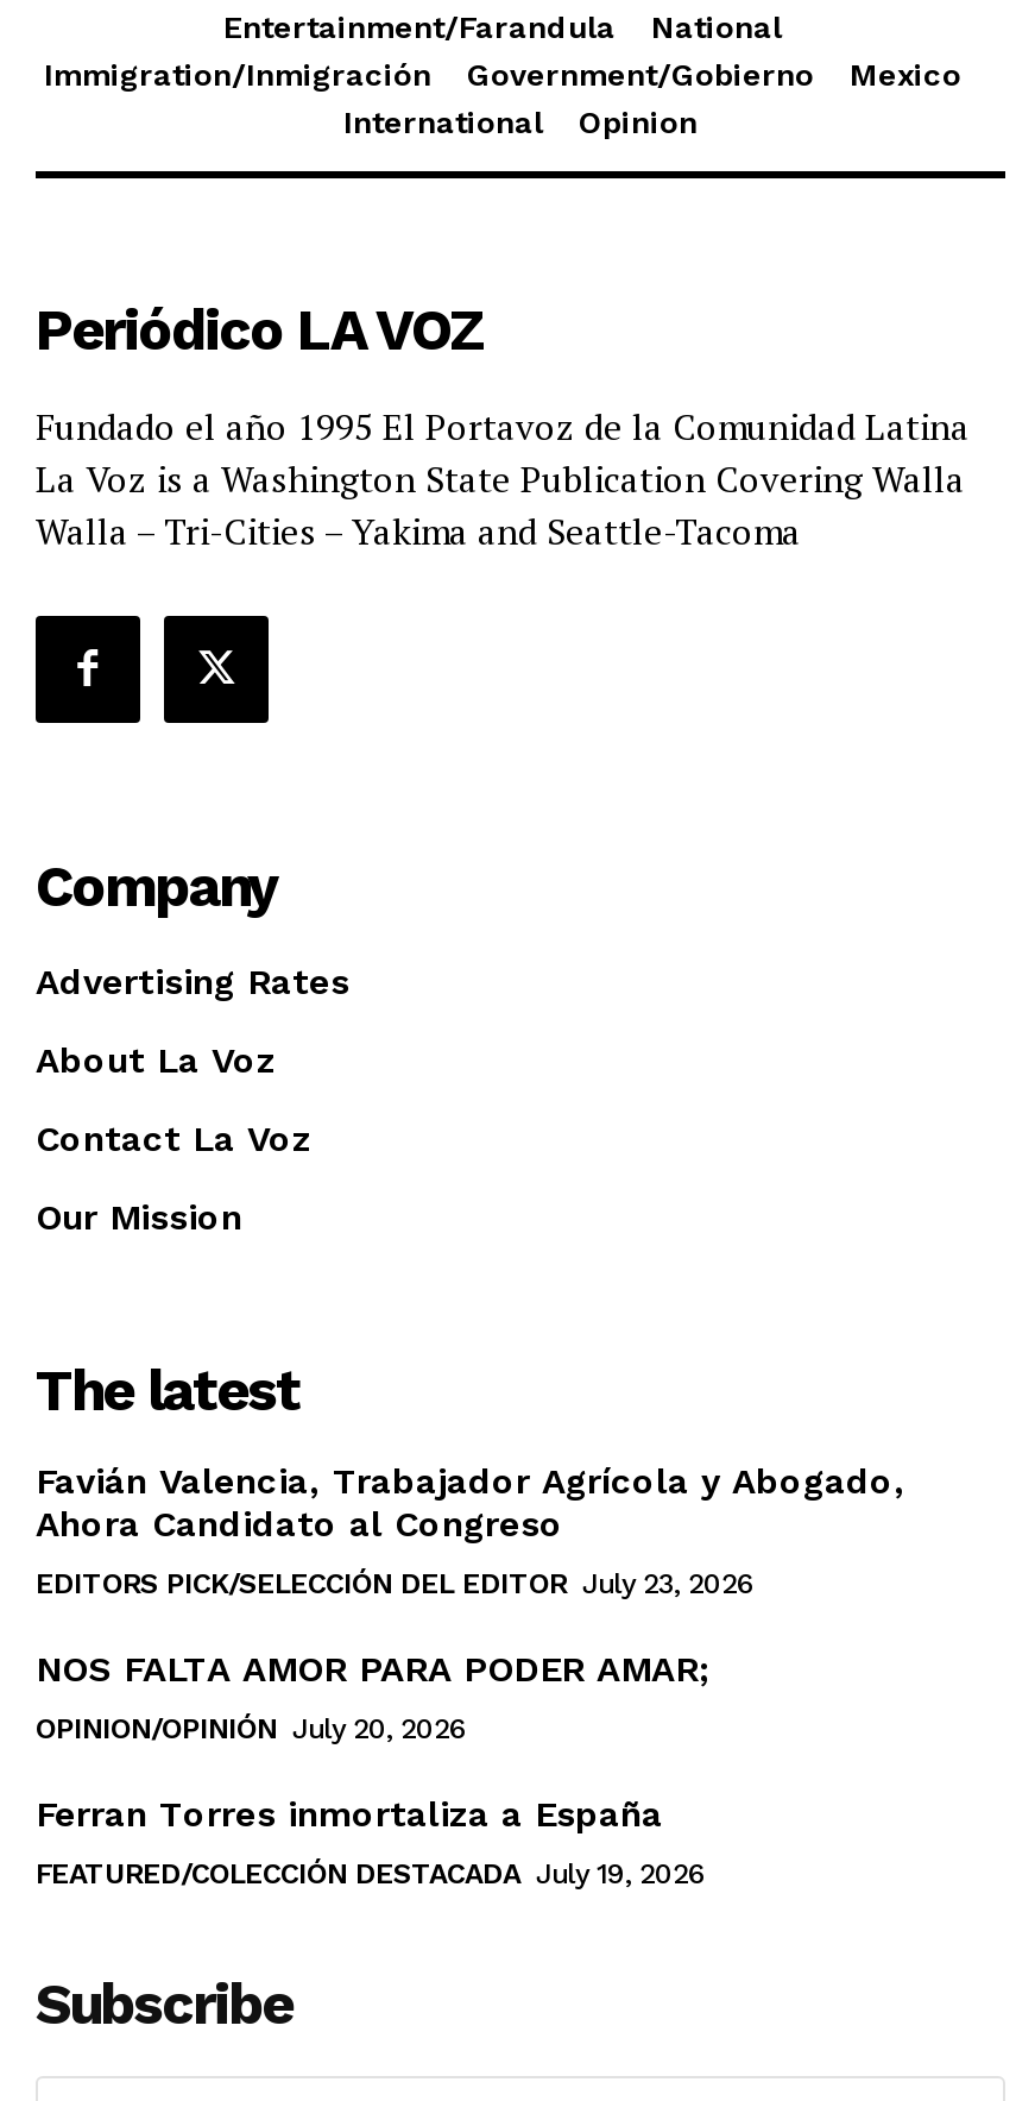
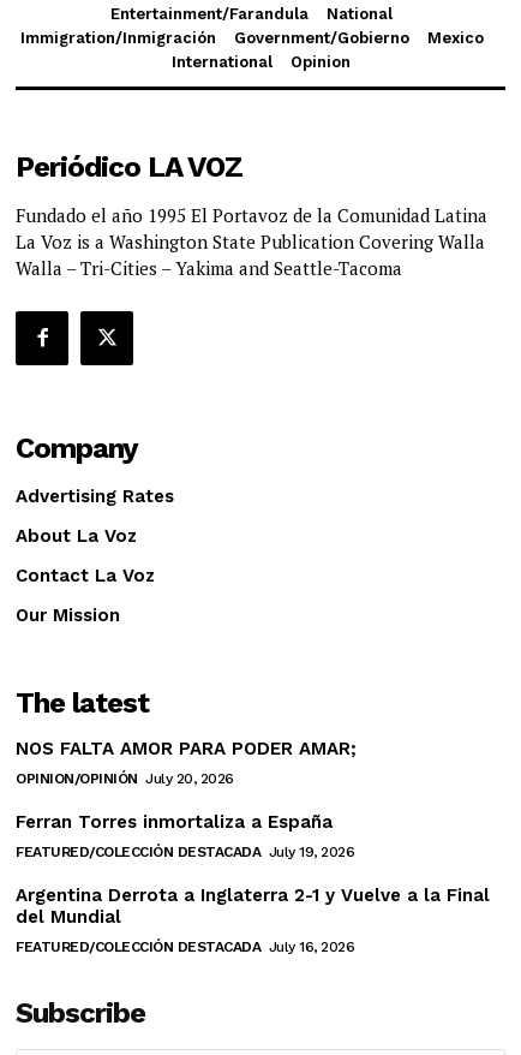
[36,1459,905,1599] Favián Valencia, Trabajador Agrícola y Abogado, | Ahora Candidato al Congreso | EDITORS PICK/SELECCIÓN DEL EDITOR July 23, 2026 -> none
moved [36,1647,711,1889] -> [16,737,357,860]: NOS FALTA AMOR PARA PODER AMAR; | OPINION/OPINIÓN July 20, 2026 | Ferran Torres inmortaliza a España | FEATURED/COLECCIÓN DESTACADA July 19, 2026
none -> [16,884,490,955] Argentina Derrota a Inglaterra 2-1 y Vuelve a la Final | del Mundial | FEATURED/COLECCIÓN DESTACADA July 16, 2026

